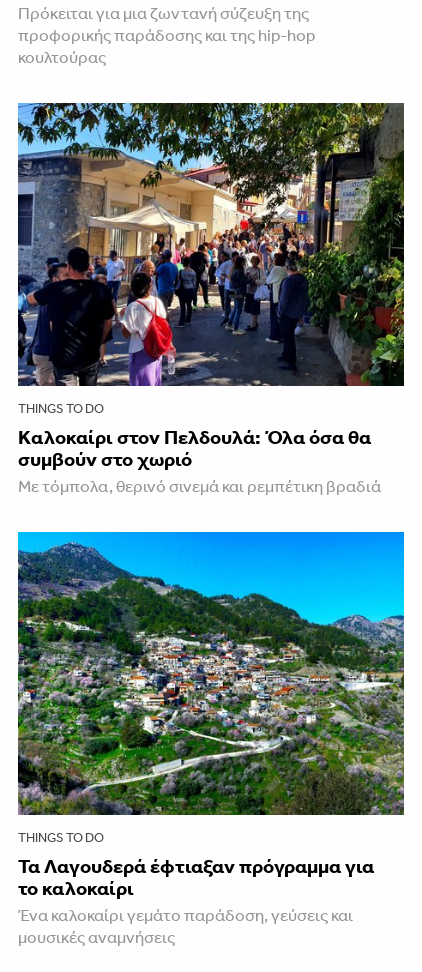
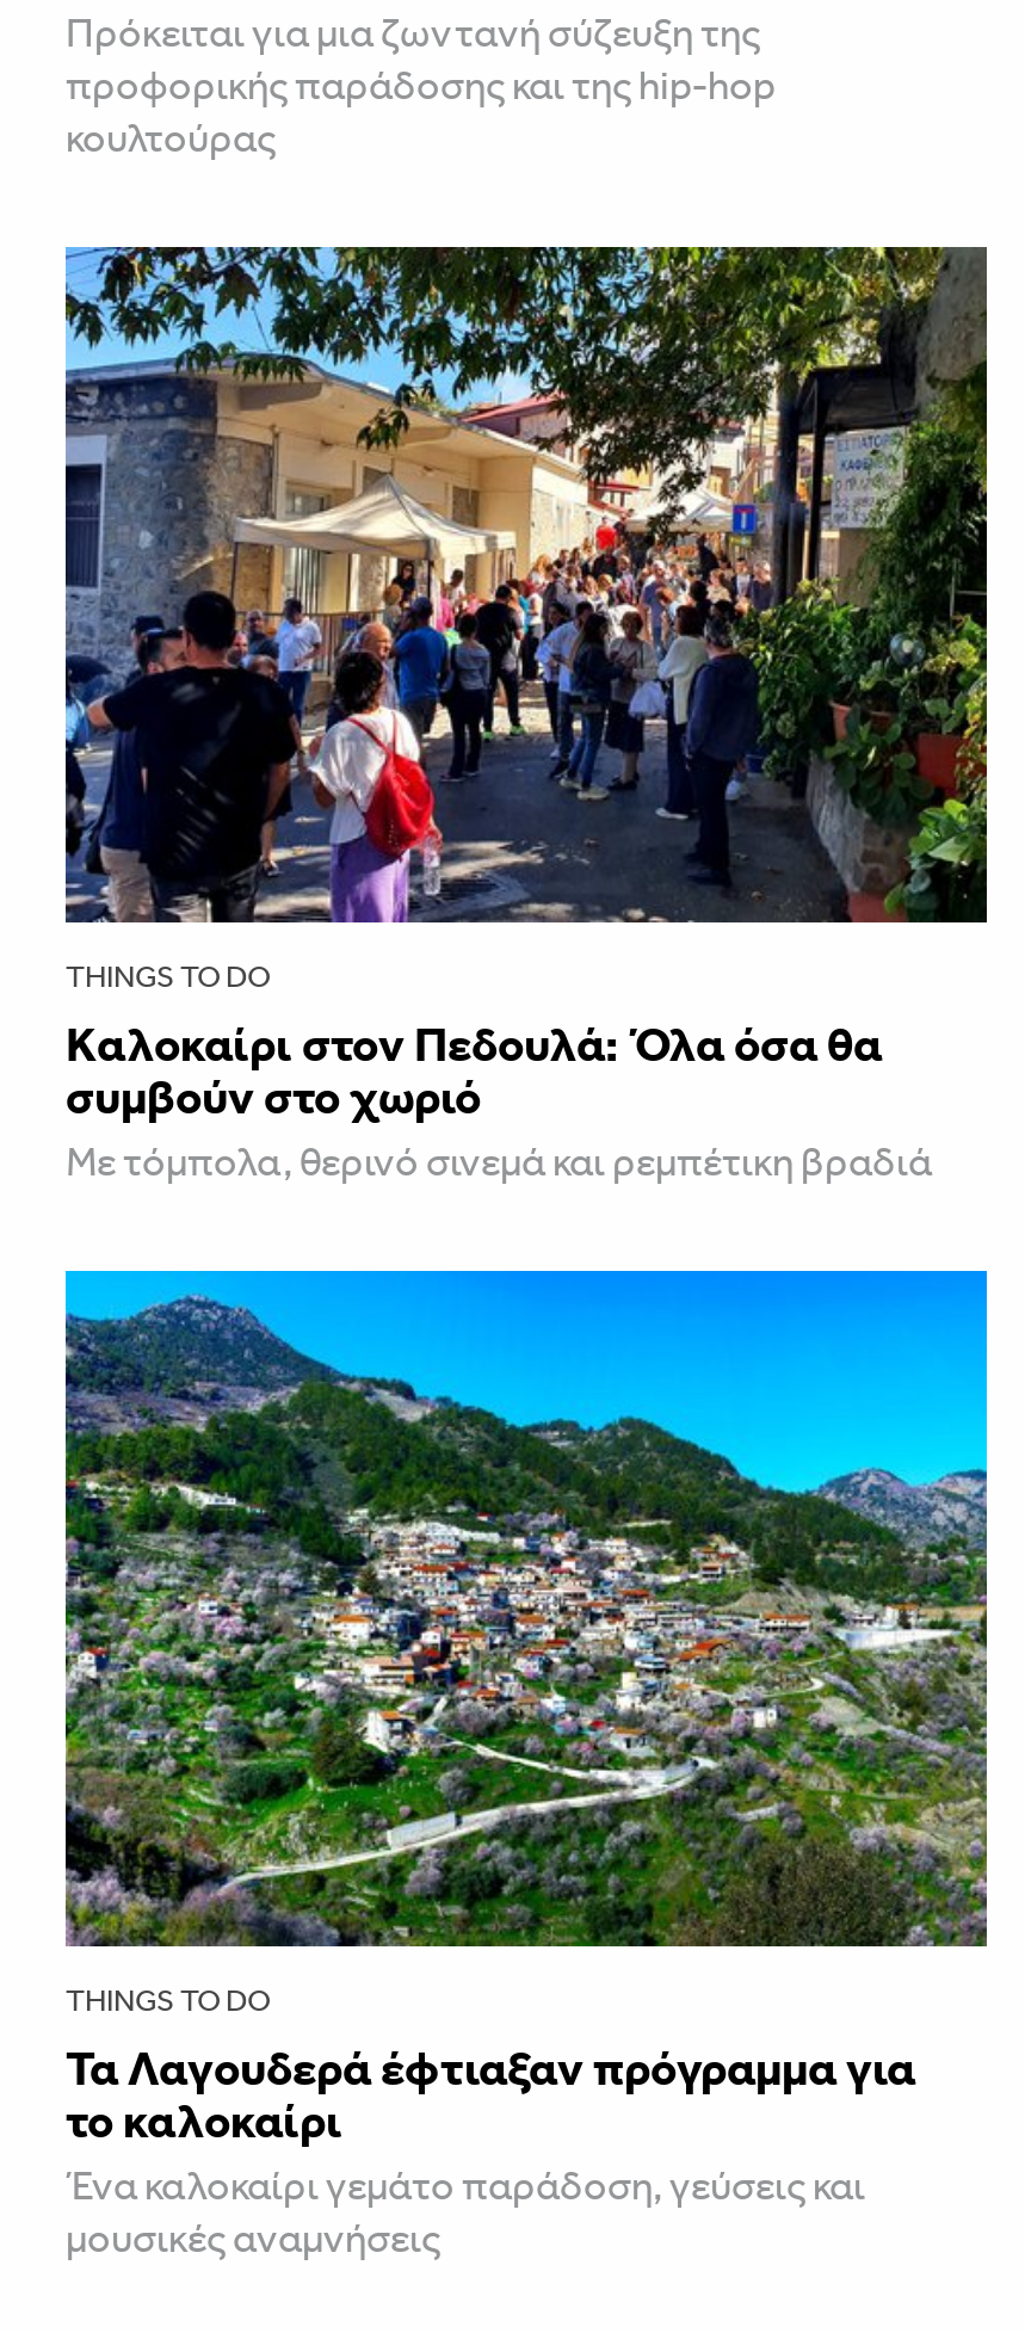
[18,425,371,449] Kαλοκαίρι στον Πελδουλά: Όλα όσα θα -> [66,1014,882,1072] Kαλοκαίρι στον Πεδουλά: Όλα όσα θα

